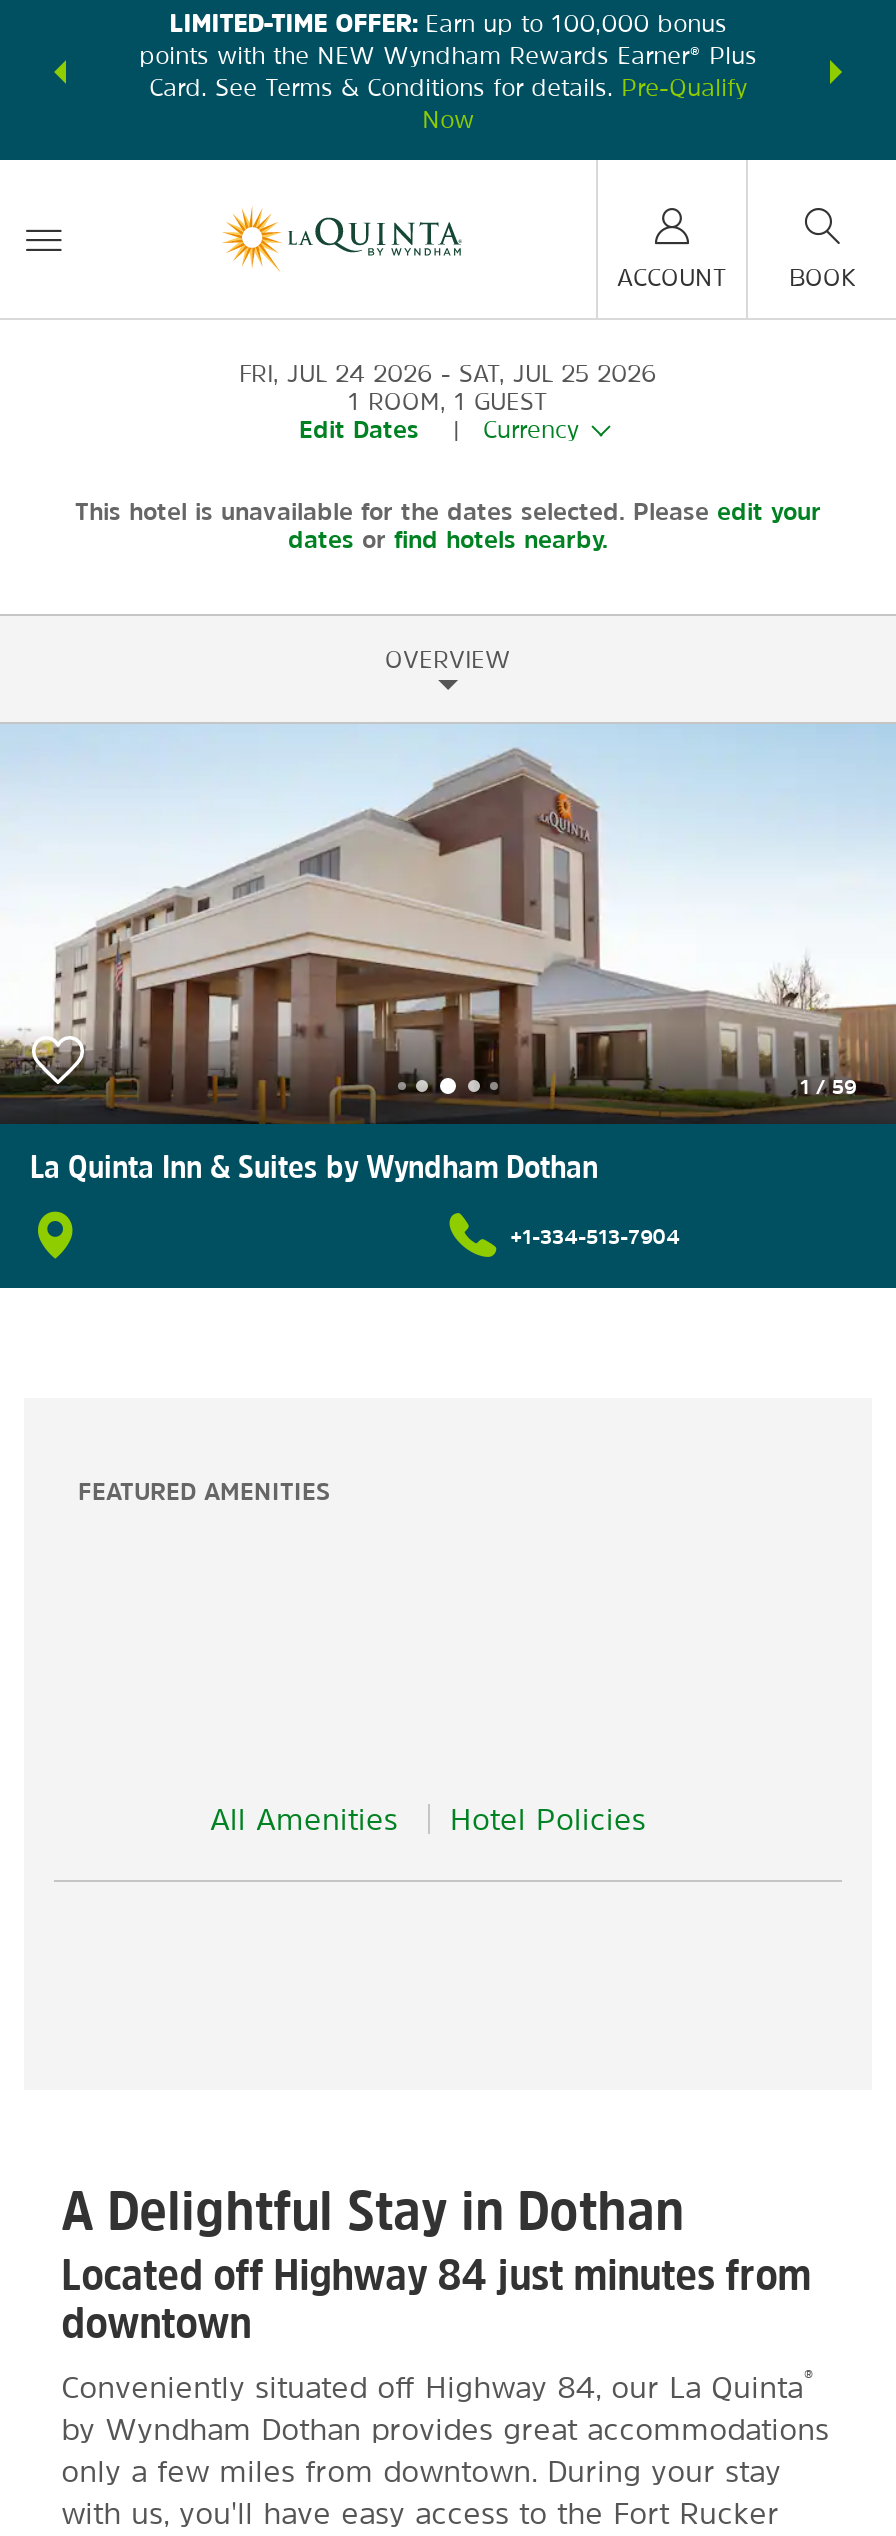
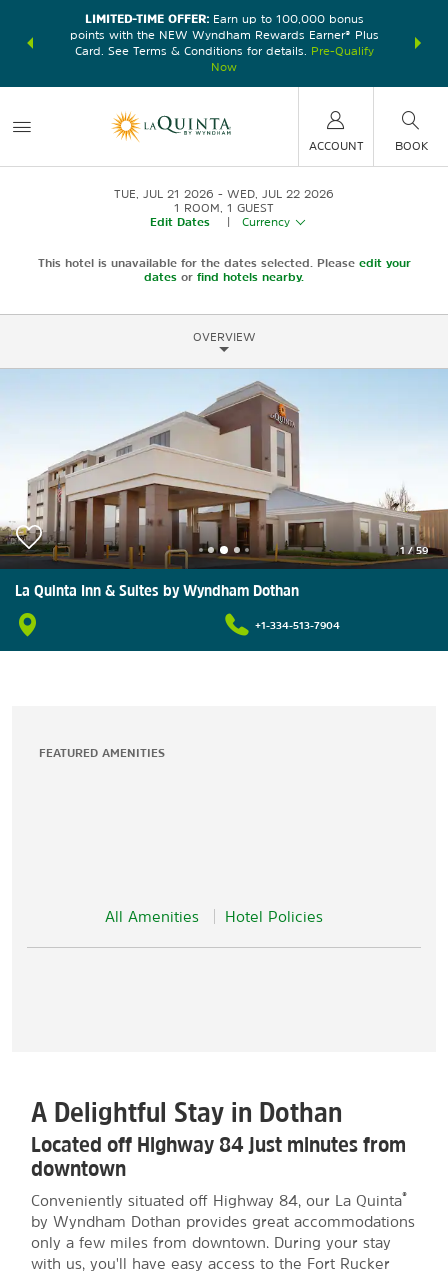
[239,362,433,386] FRI, JUL 24 2026 -> [114,188,214,200] TUE, JUL 21 2026
[459,362,657,386] SAT, JUL 25 2026 -> [227,188,334,200] WED, JUL 22 2026

